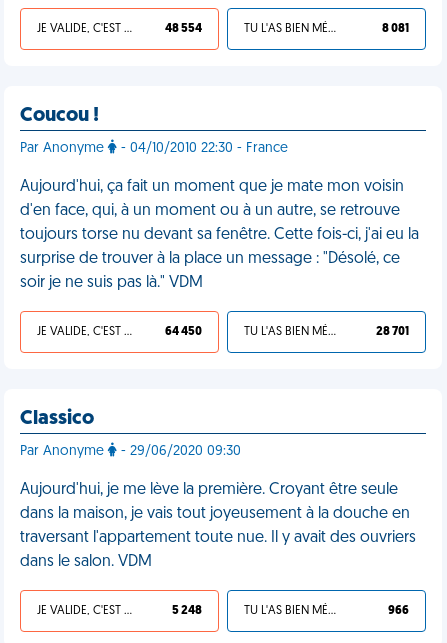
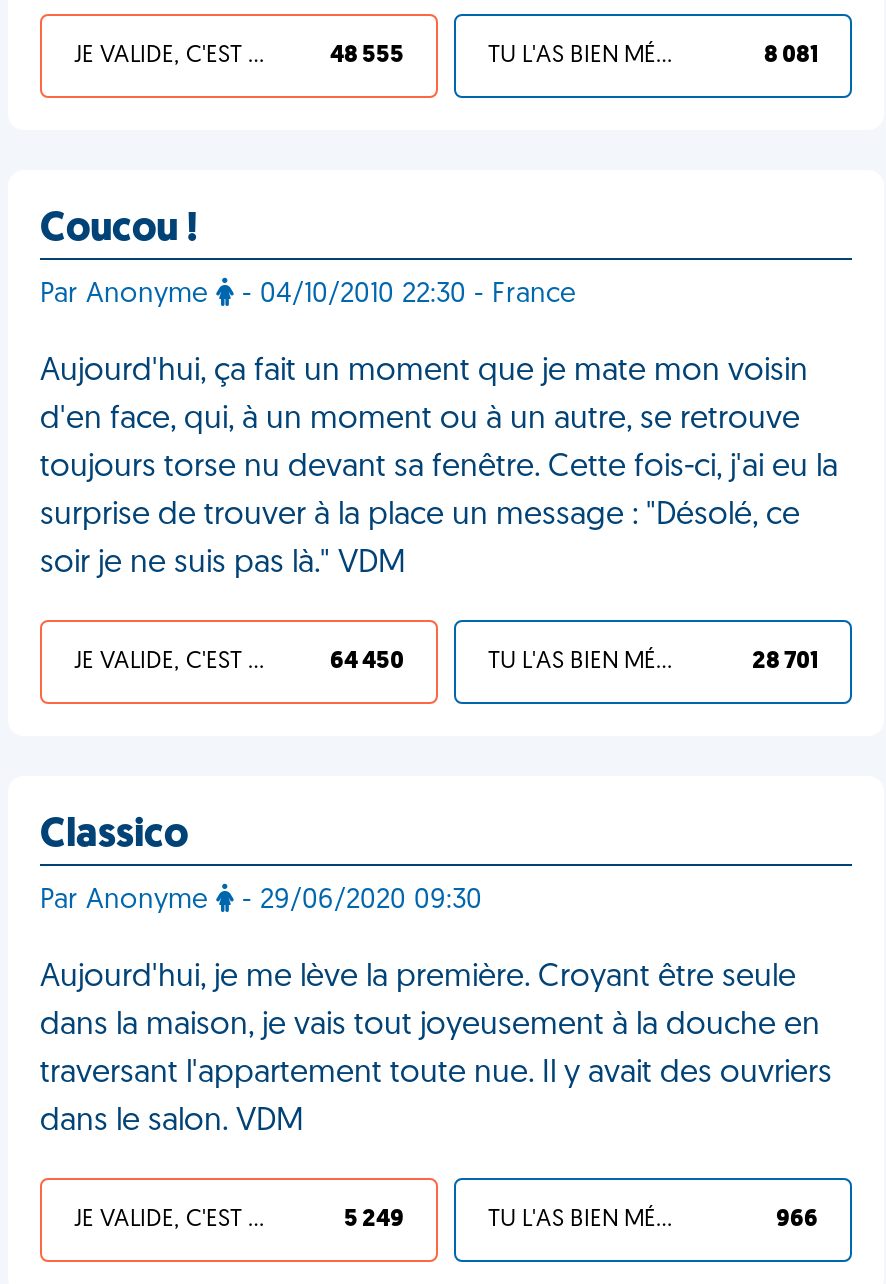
[165,23,202,35] 48 554 -> [330,44,404,68] 48 555
[172,605,202,617] 5 248 -> [344,1208,404,1232] 5 249

